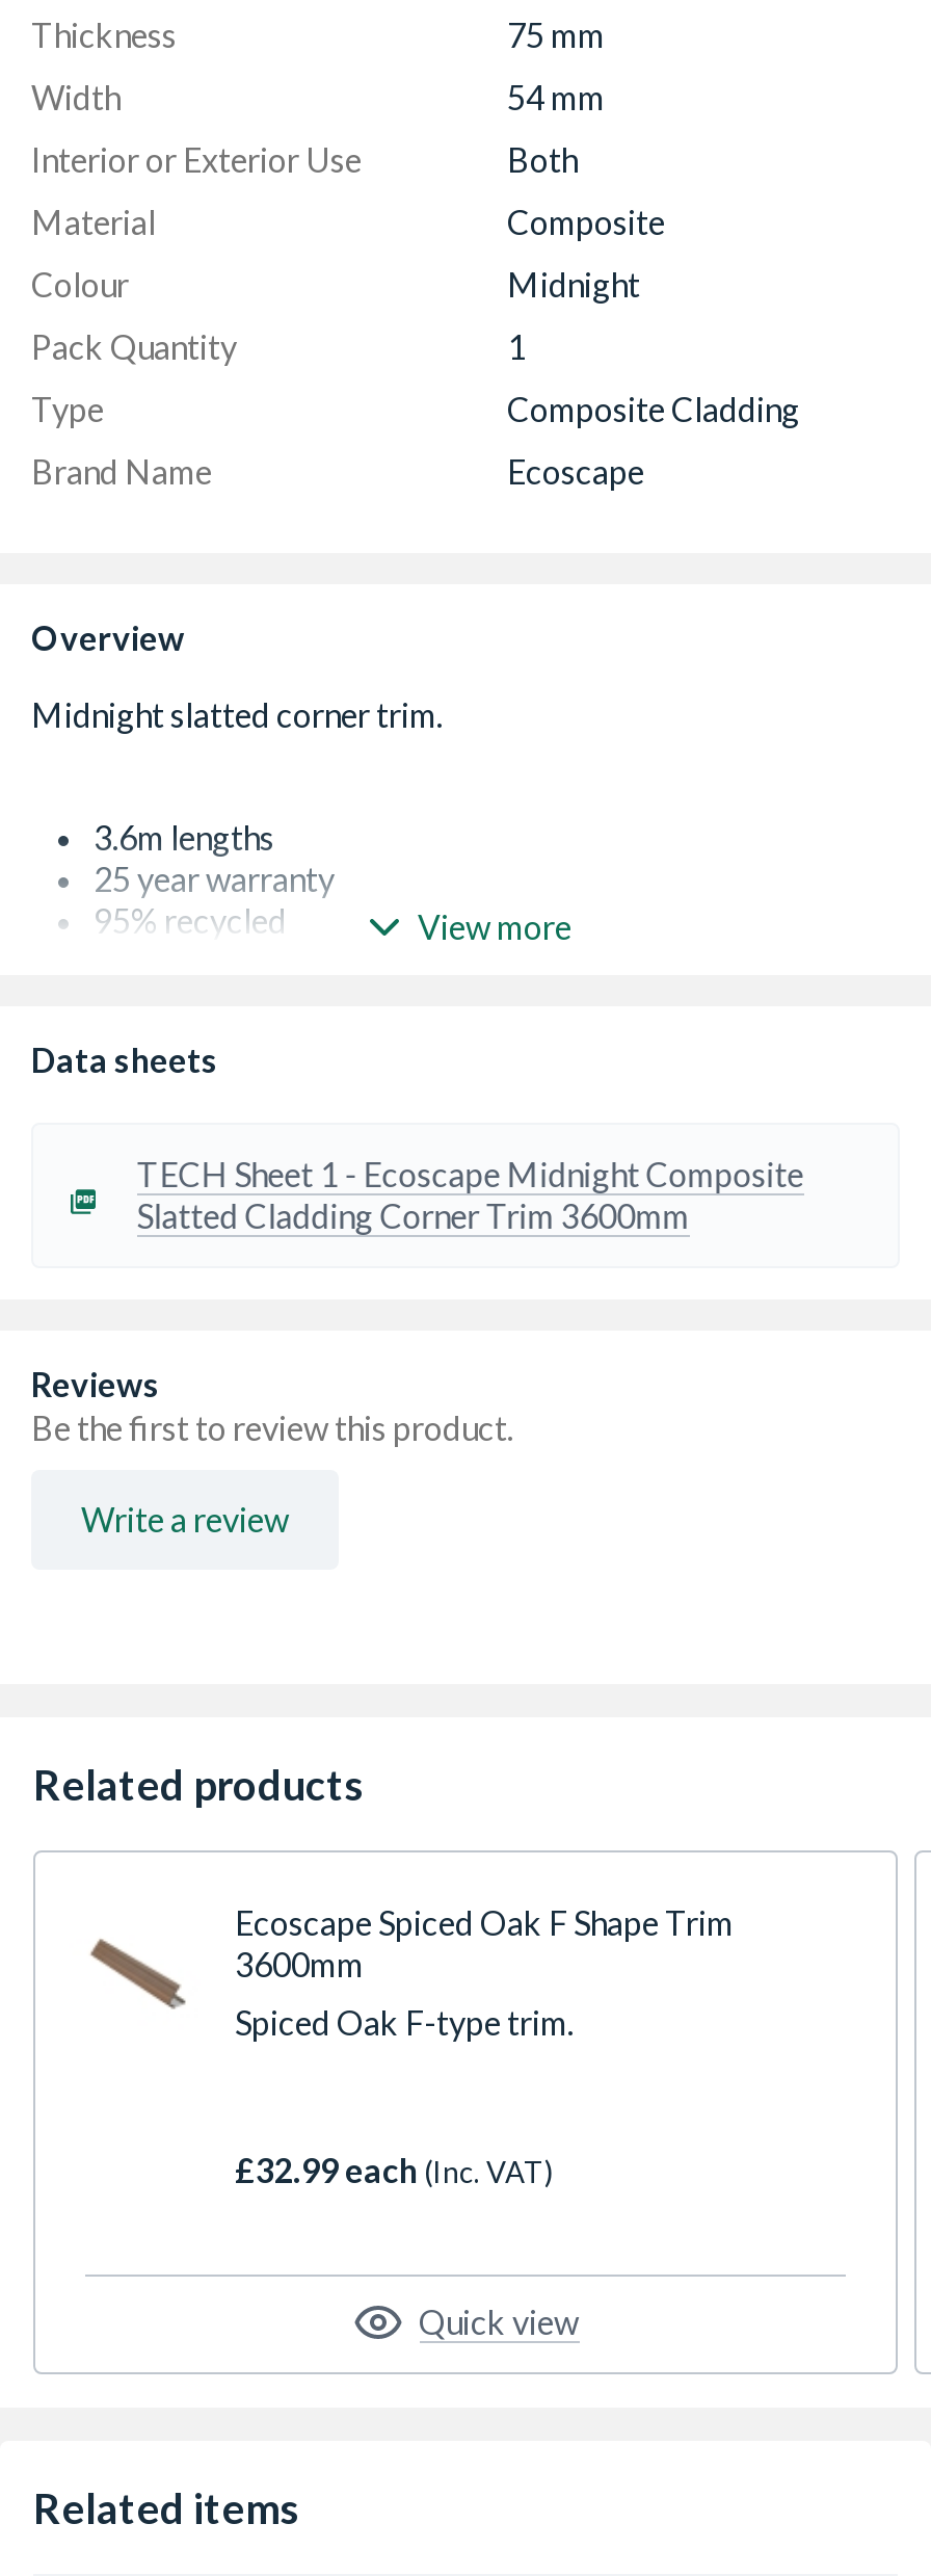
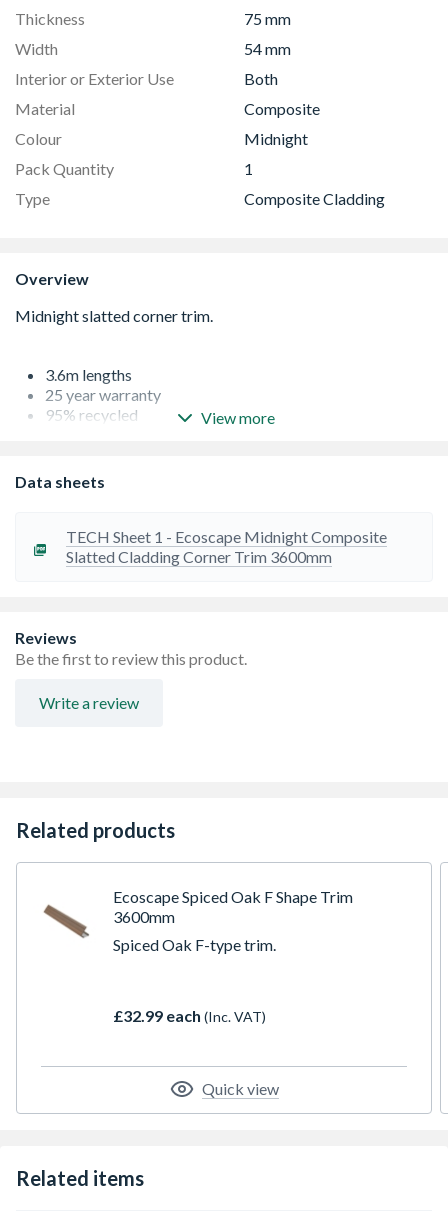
[31,451,644,491] Brand Name | Ecoscape -> none

